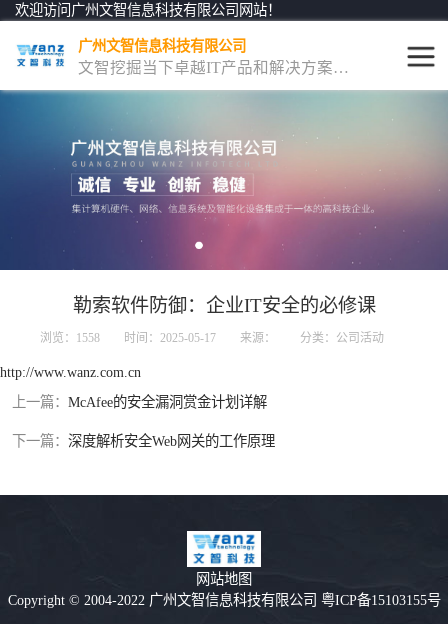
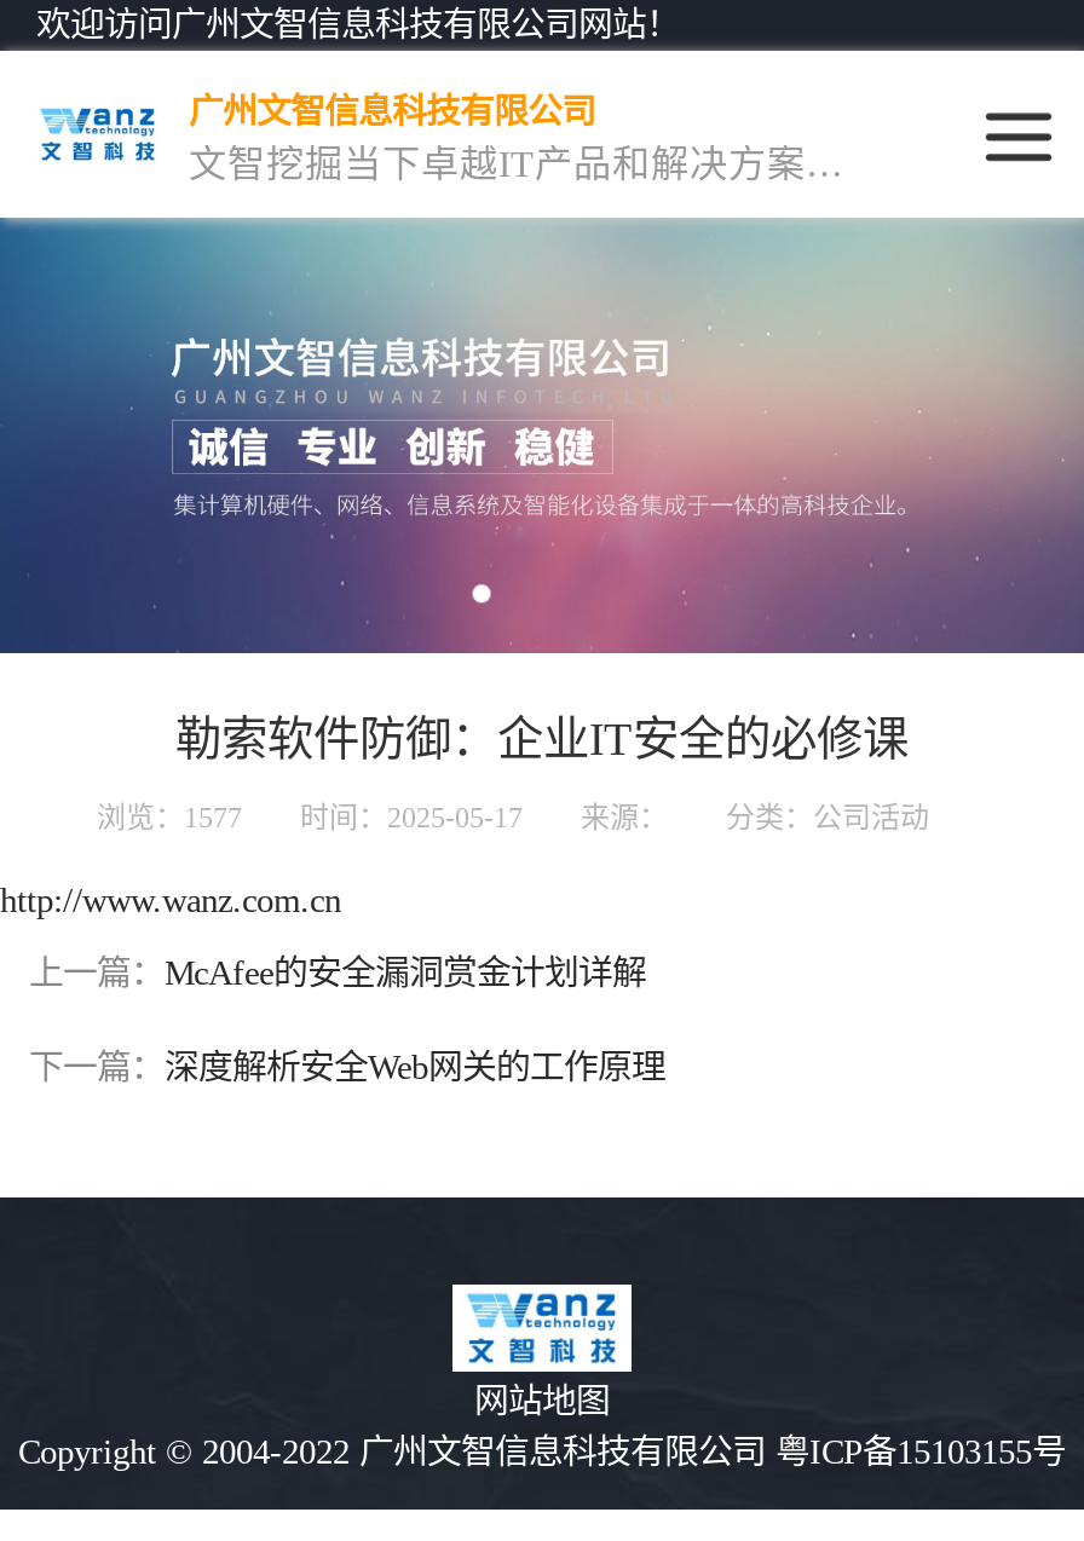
[40,331,384,345] 浏览：1558 时间：2025-05-17 来源： 分类：公司活动 -> [97,801,929,835] 浏览：1577 时间：2025-05-17 来源： 分类：公司活动

